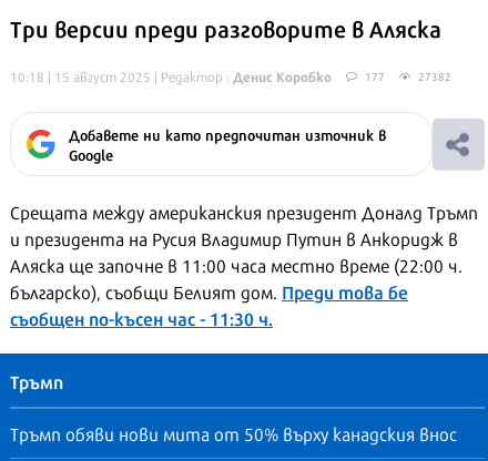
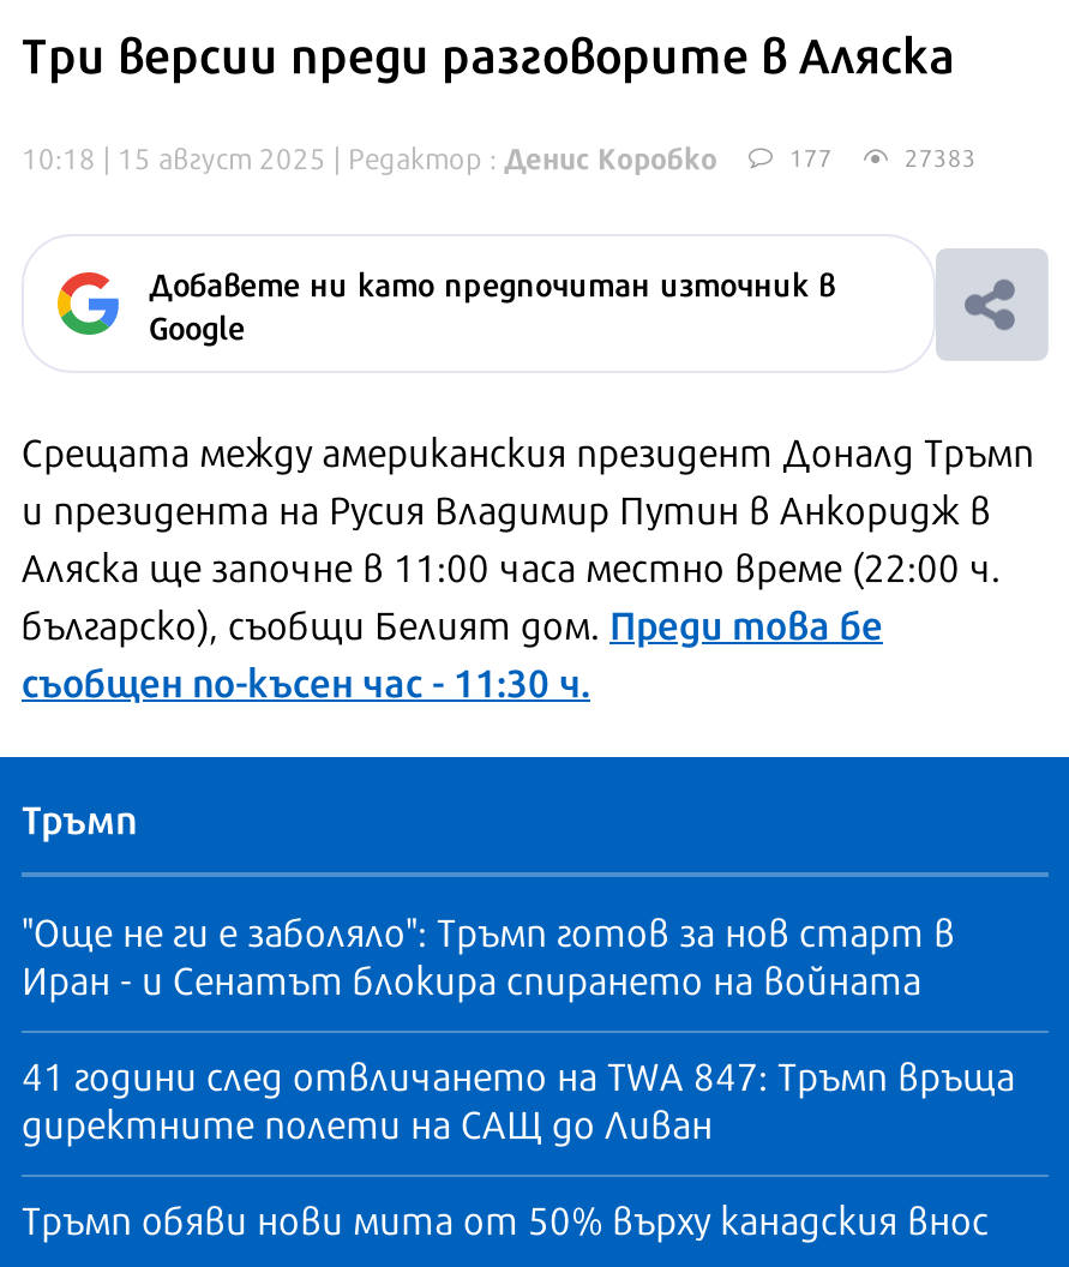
[418,68,451,84] 27382 -> [905,138,977,174] 27383
none -> [22,901,1015,1151] "Още не ги е заболяло": Тръмп готов за нов старт в | Иран - и Сенатът блокира спирането на войната | 41 години след отвличането на TWA 847: Тръмп връща | директните полети на САЩ до Ливан

